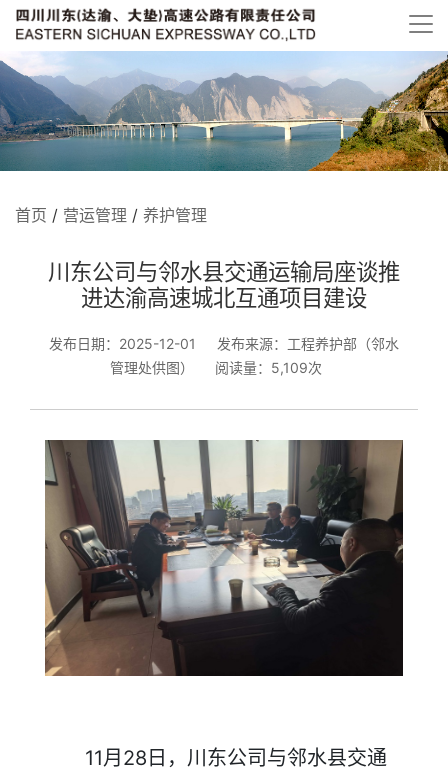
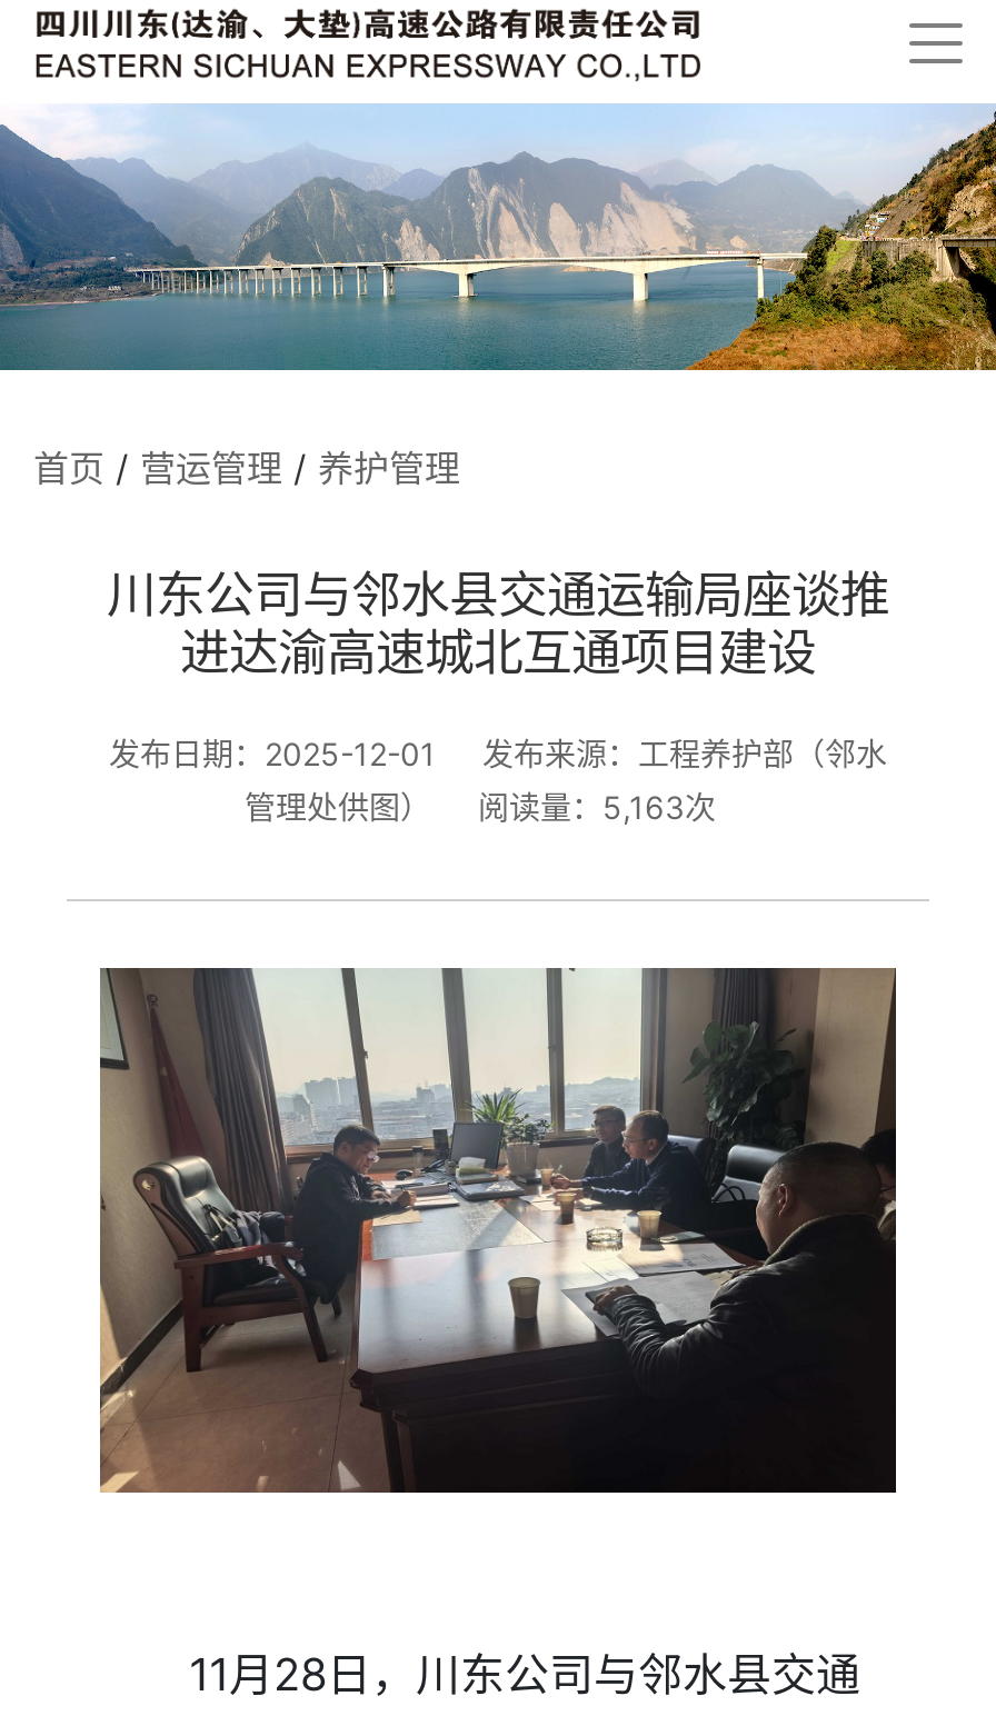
[110,359,322,376] 管理处供图） 阅读量：5,109次 -> [245,788,716,826] 管理处供图） 阅读量：5,163次

